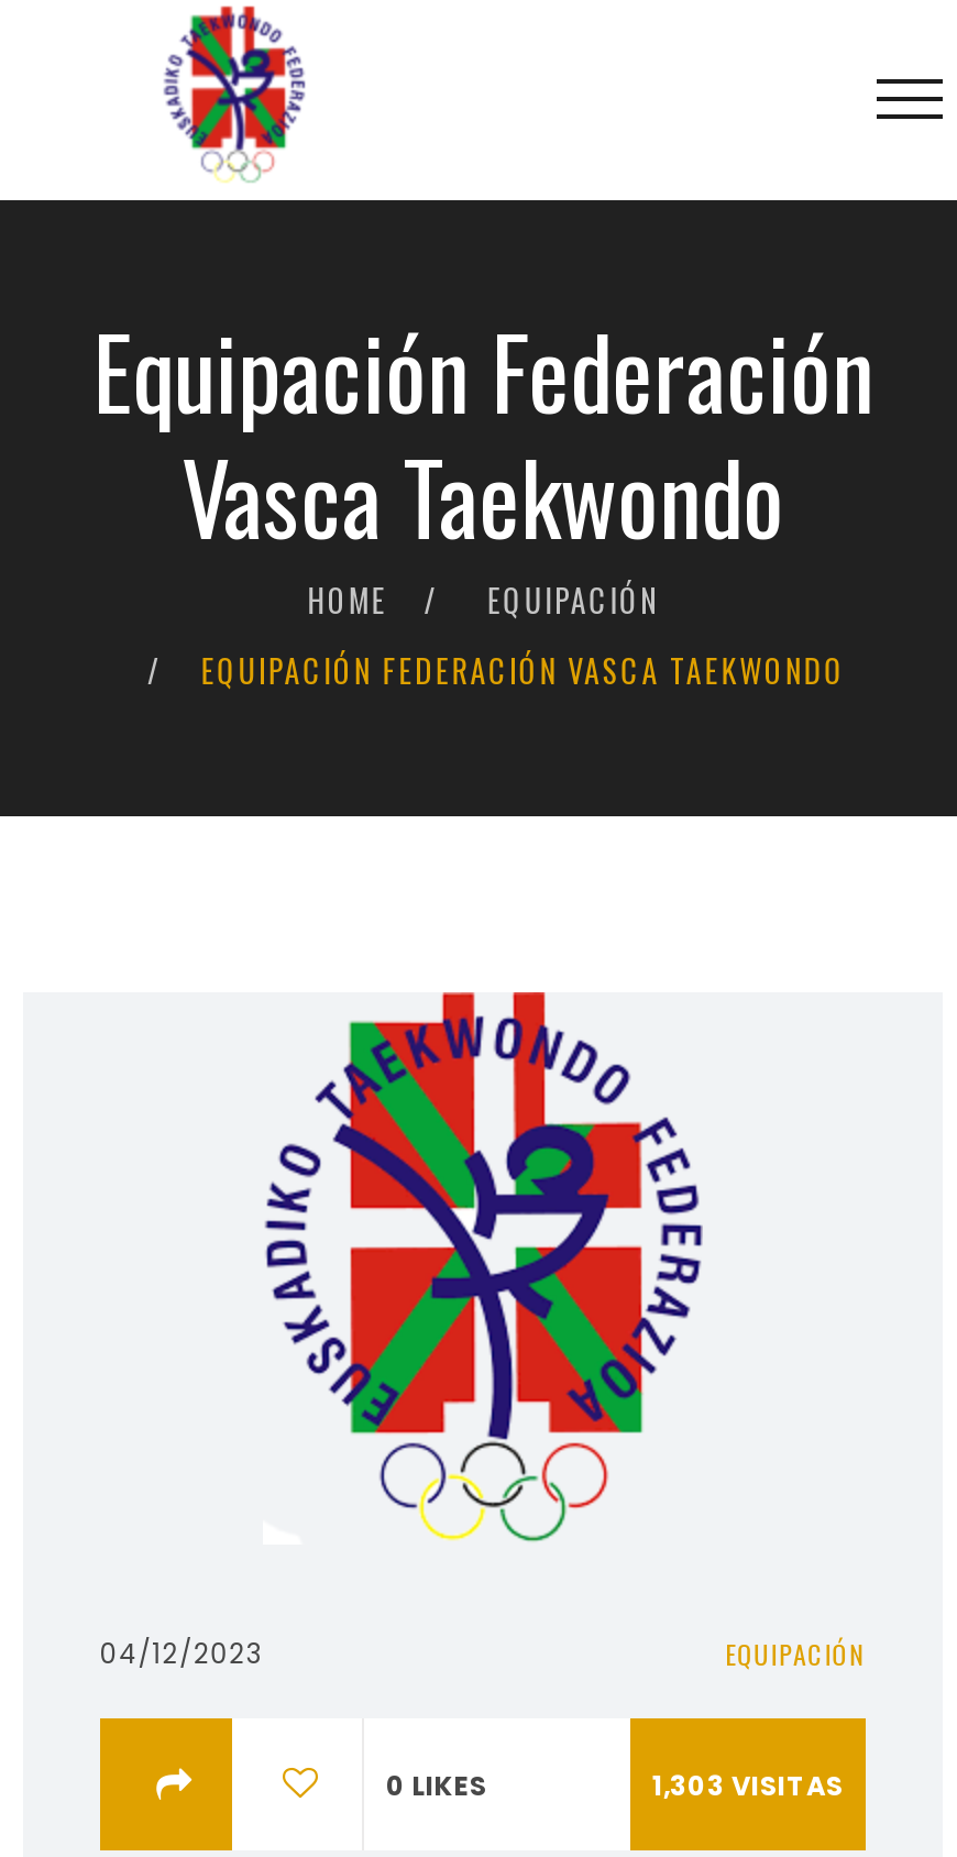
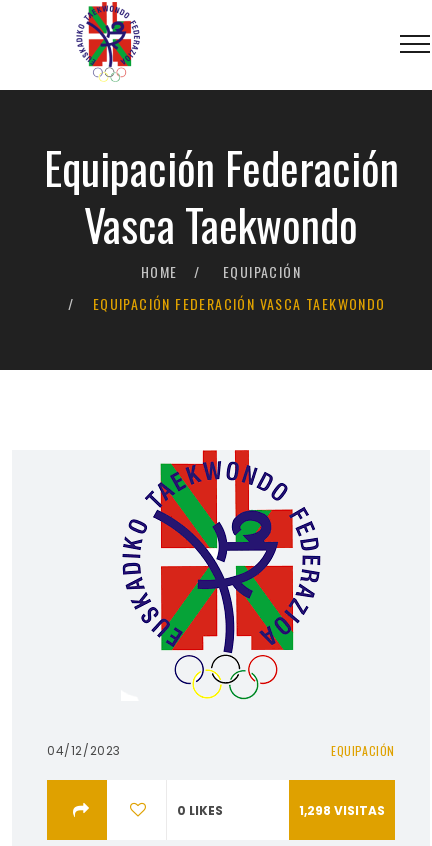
[652,1766,844,1804] 1,303 VISITAS -> [299,802,385,819] 1,298 VISITAS

